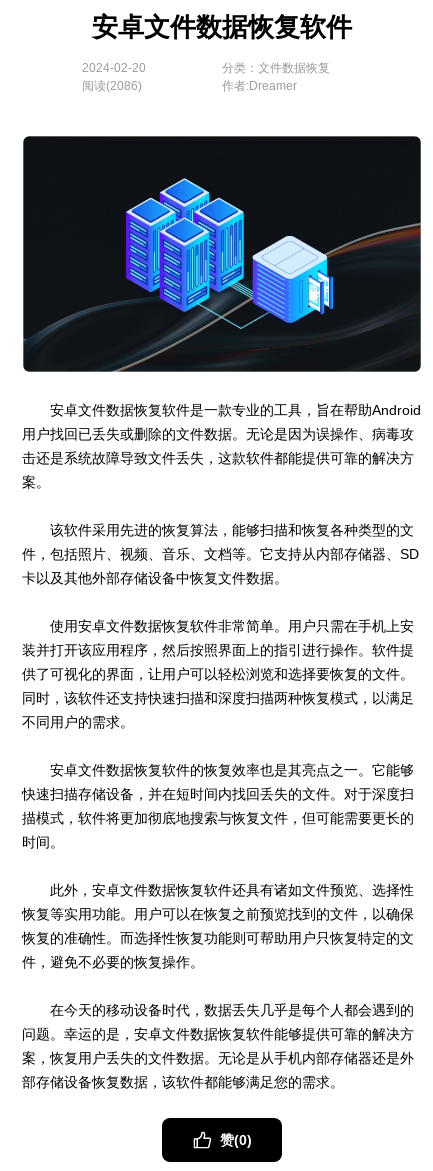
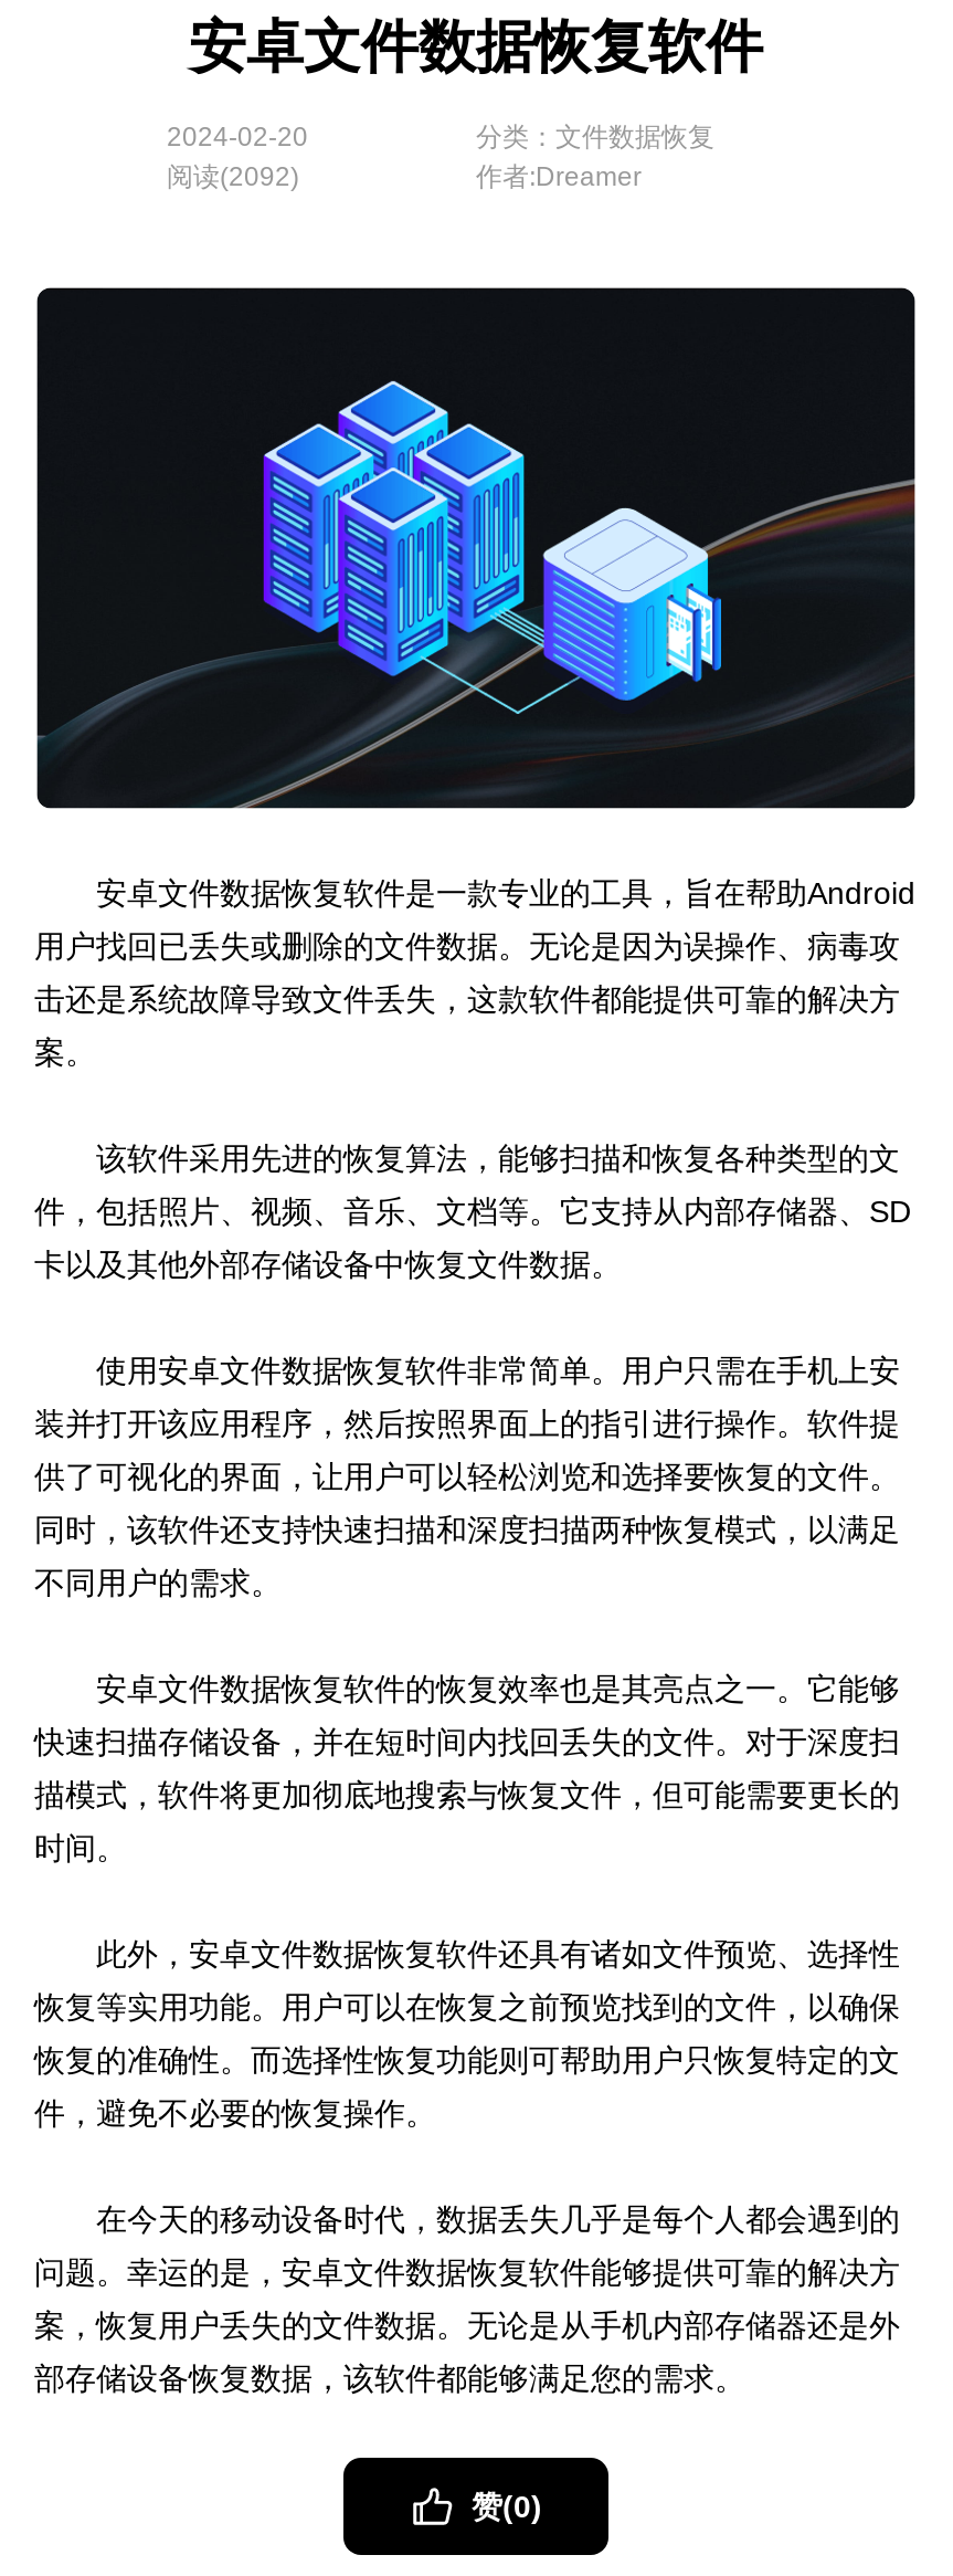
[82,79,142,93] 阅读(2086) -> [167,161,299,192] 阅读(2092)

